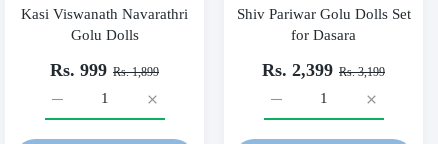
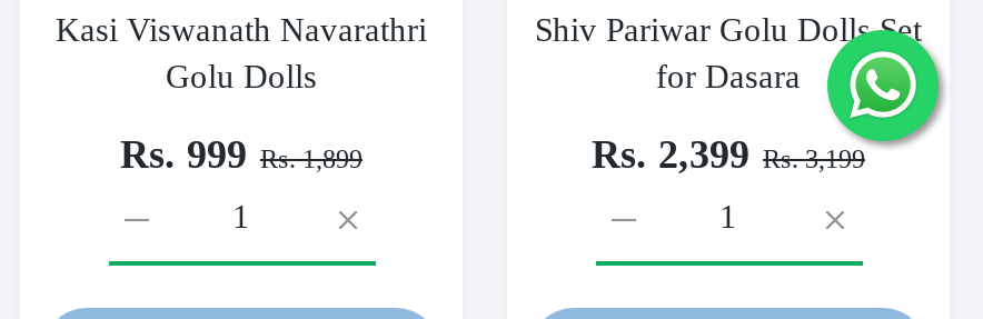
none -> [825,50,945,148] [image]

